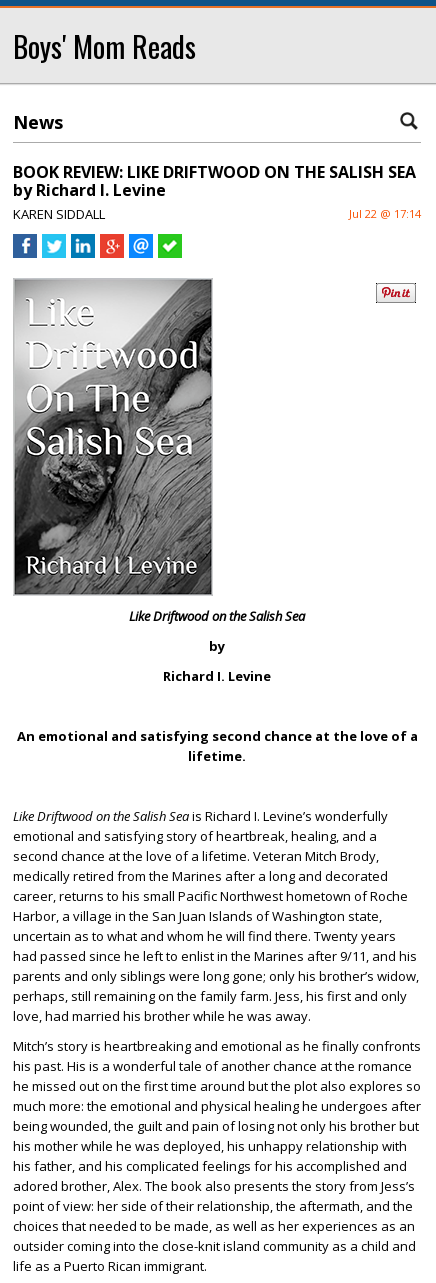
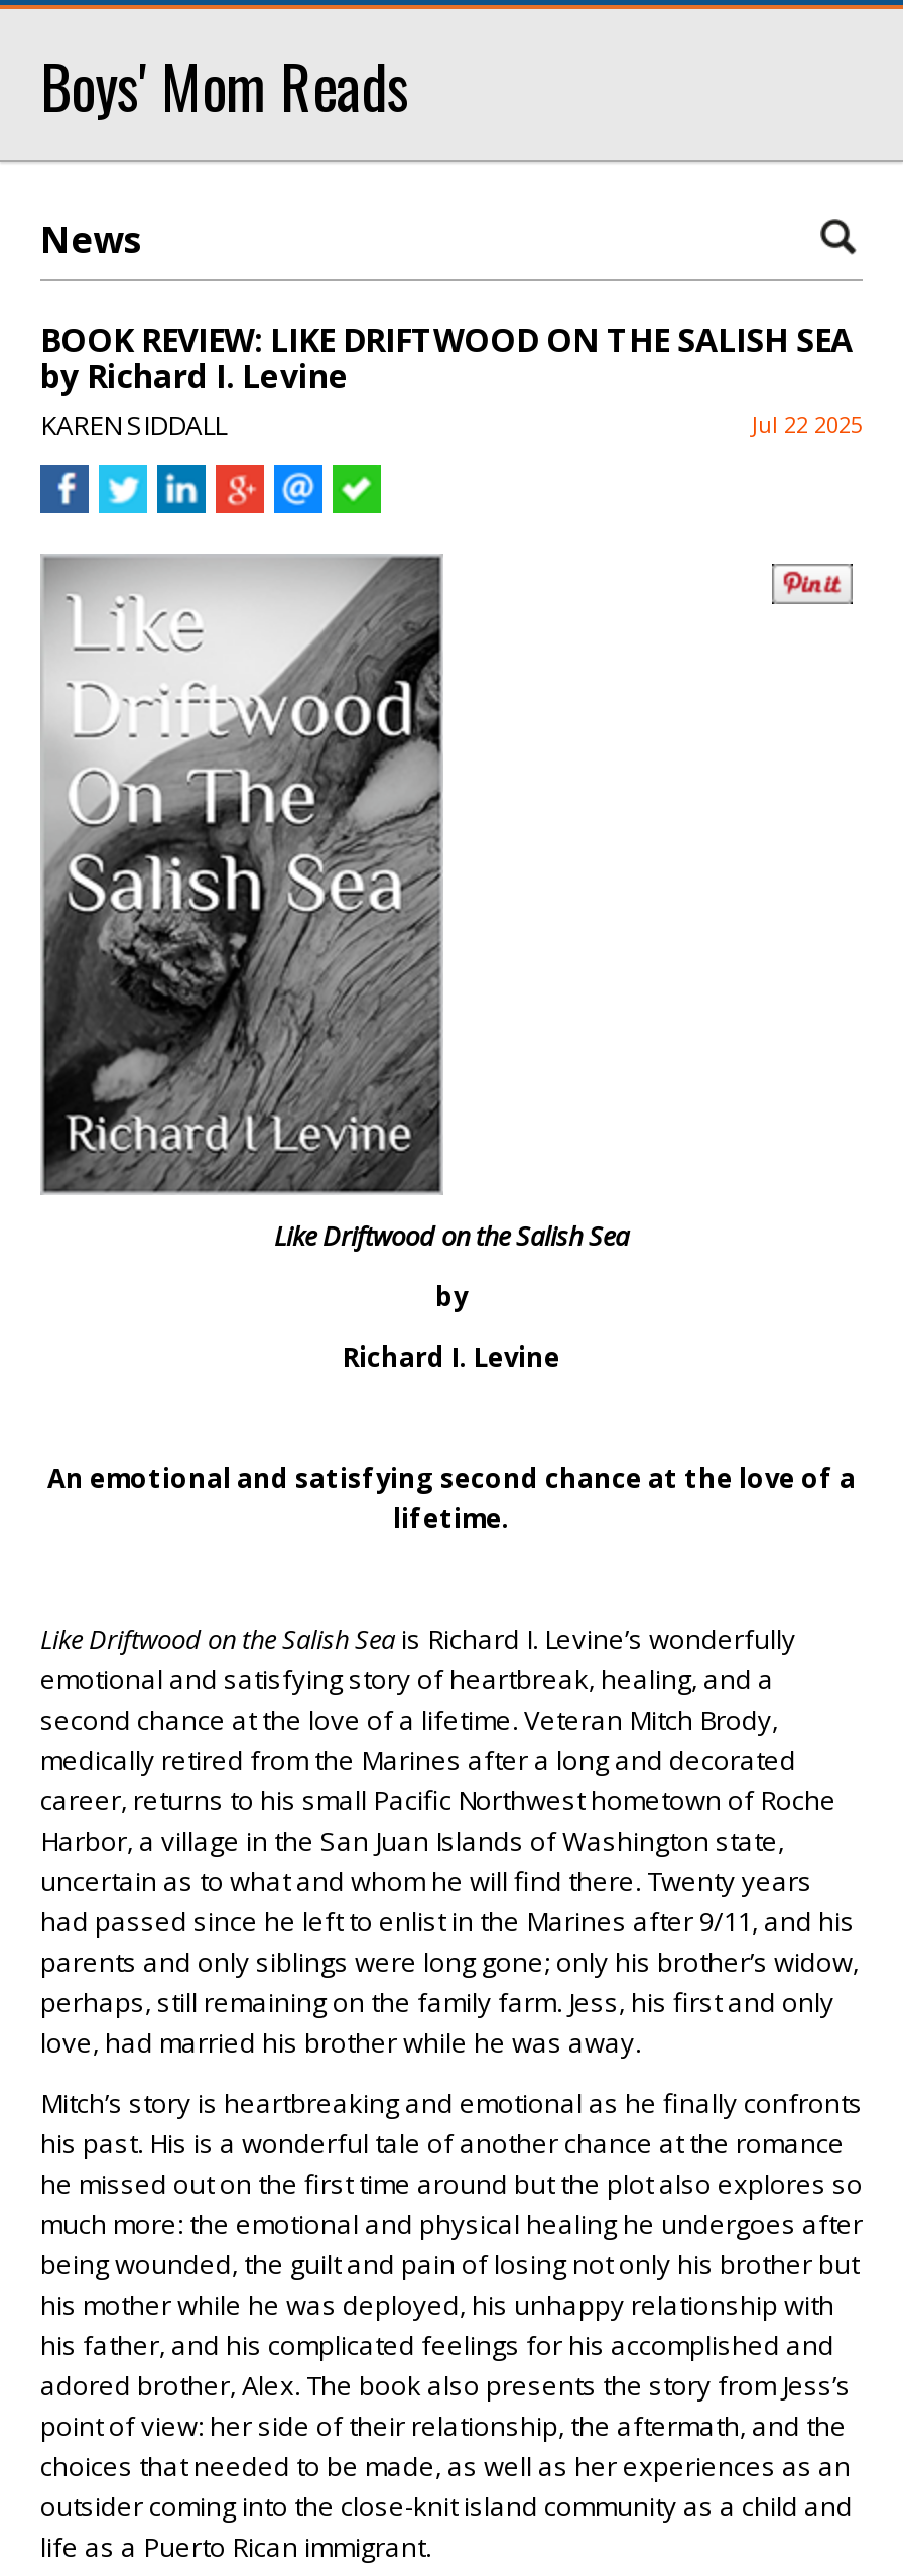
[349,206,421,221] Jul 22 @ 17:14 -> [752,408,863,439] Jul 22 2025

